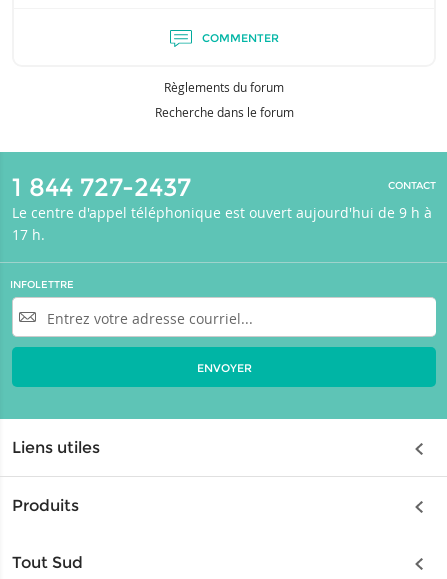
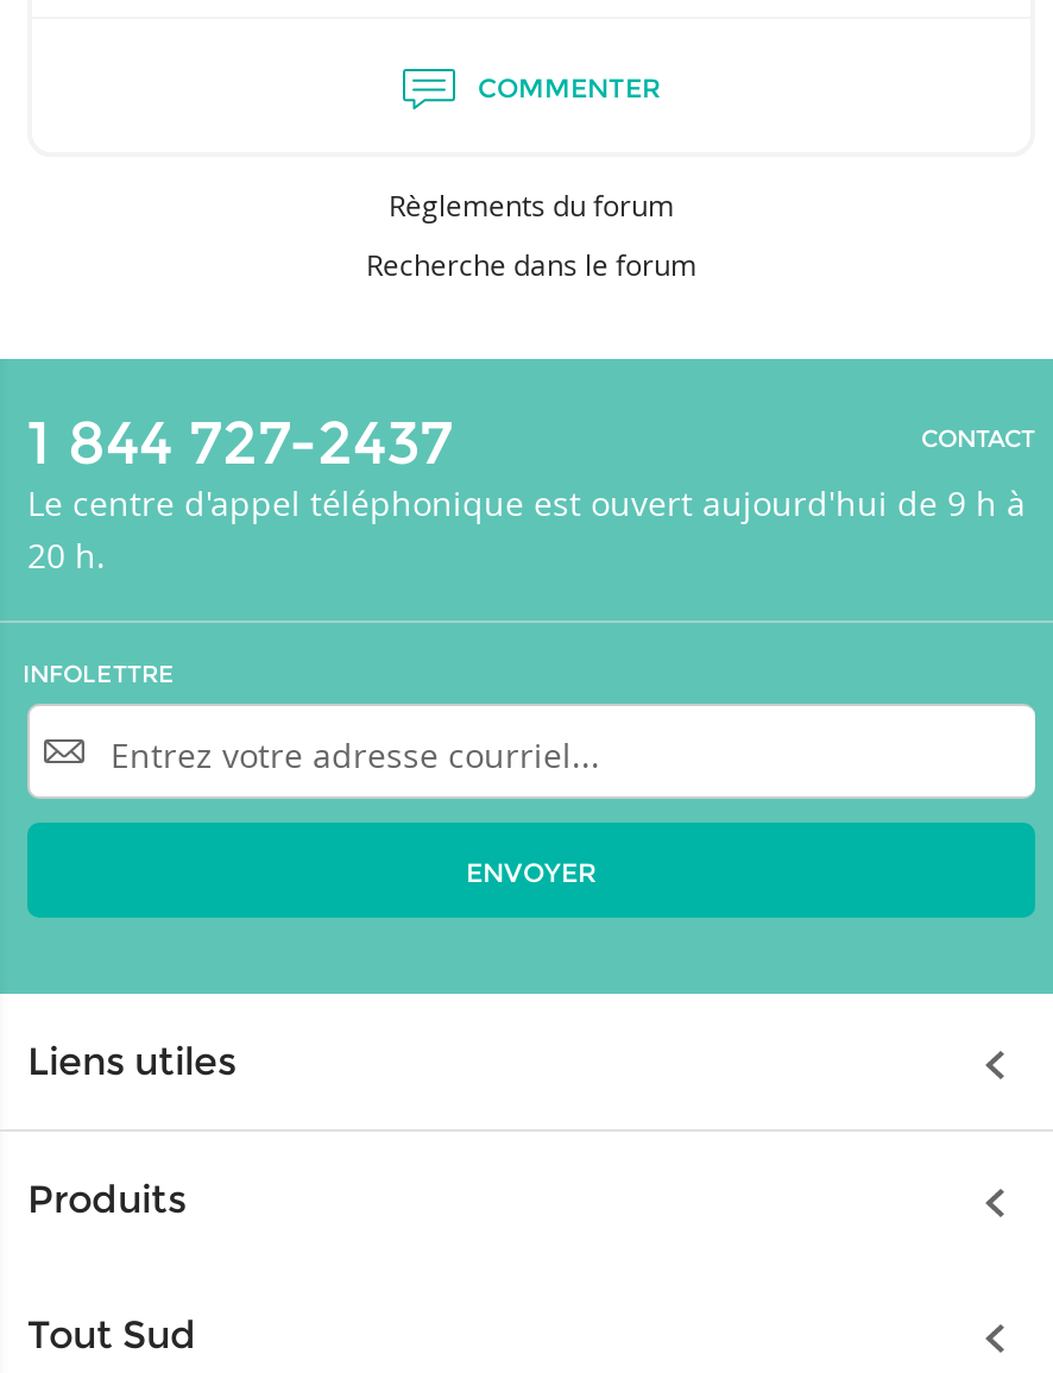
[12,225,45,244] 17 h. -> [27,533,106,578] 20 h.

